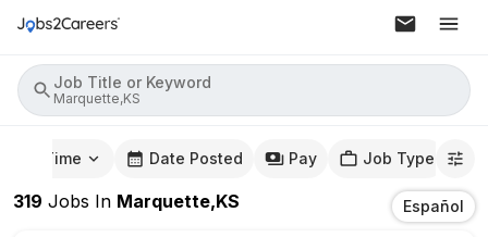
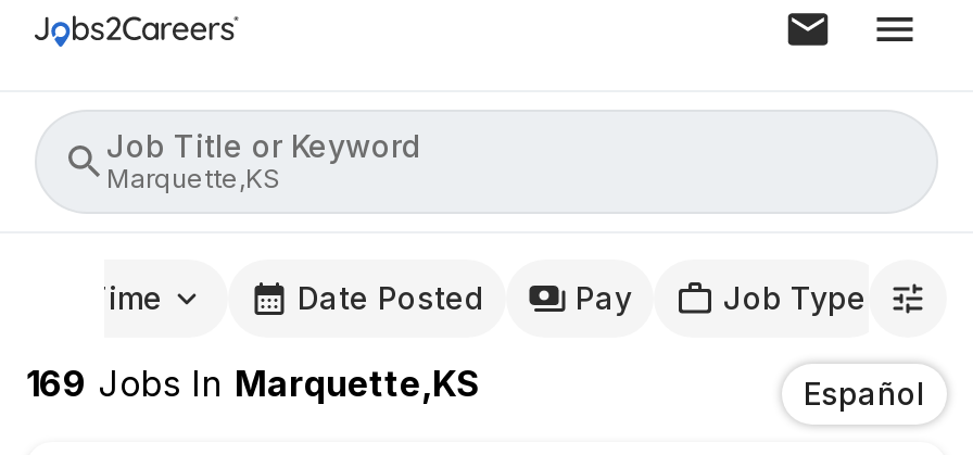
[13,190,240,212] 319 Jobs In Marquette,KS -> [26,362,480,405] 169 Jobs In Marquette,KS

